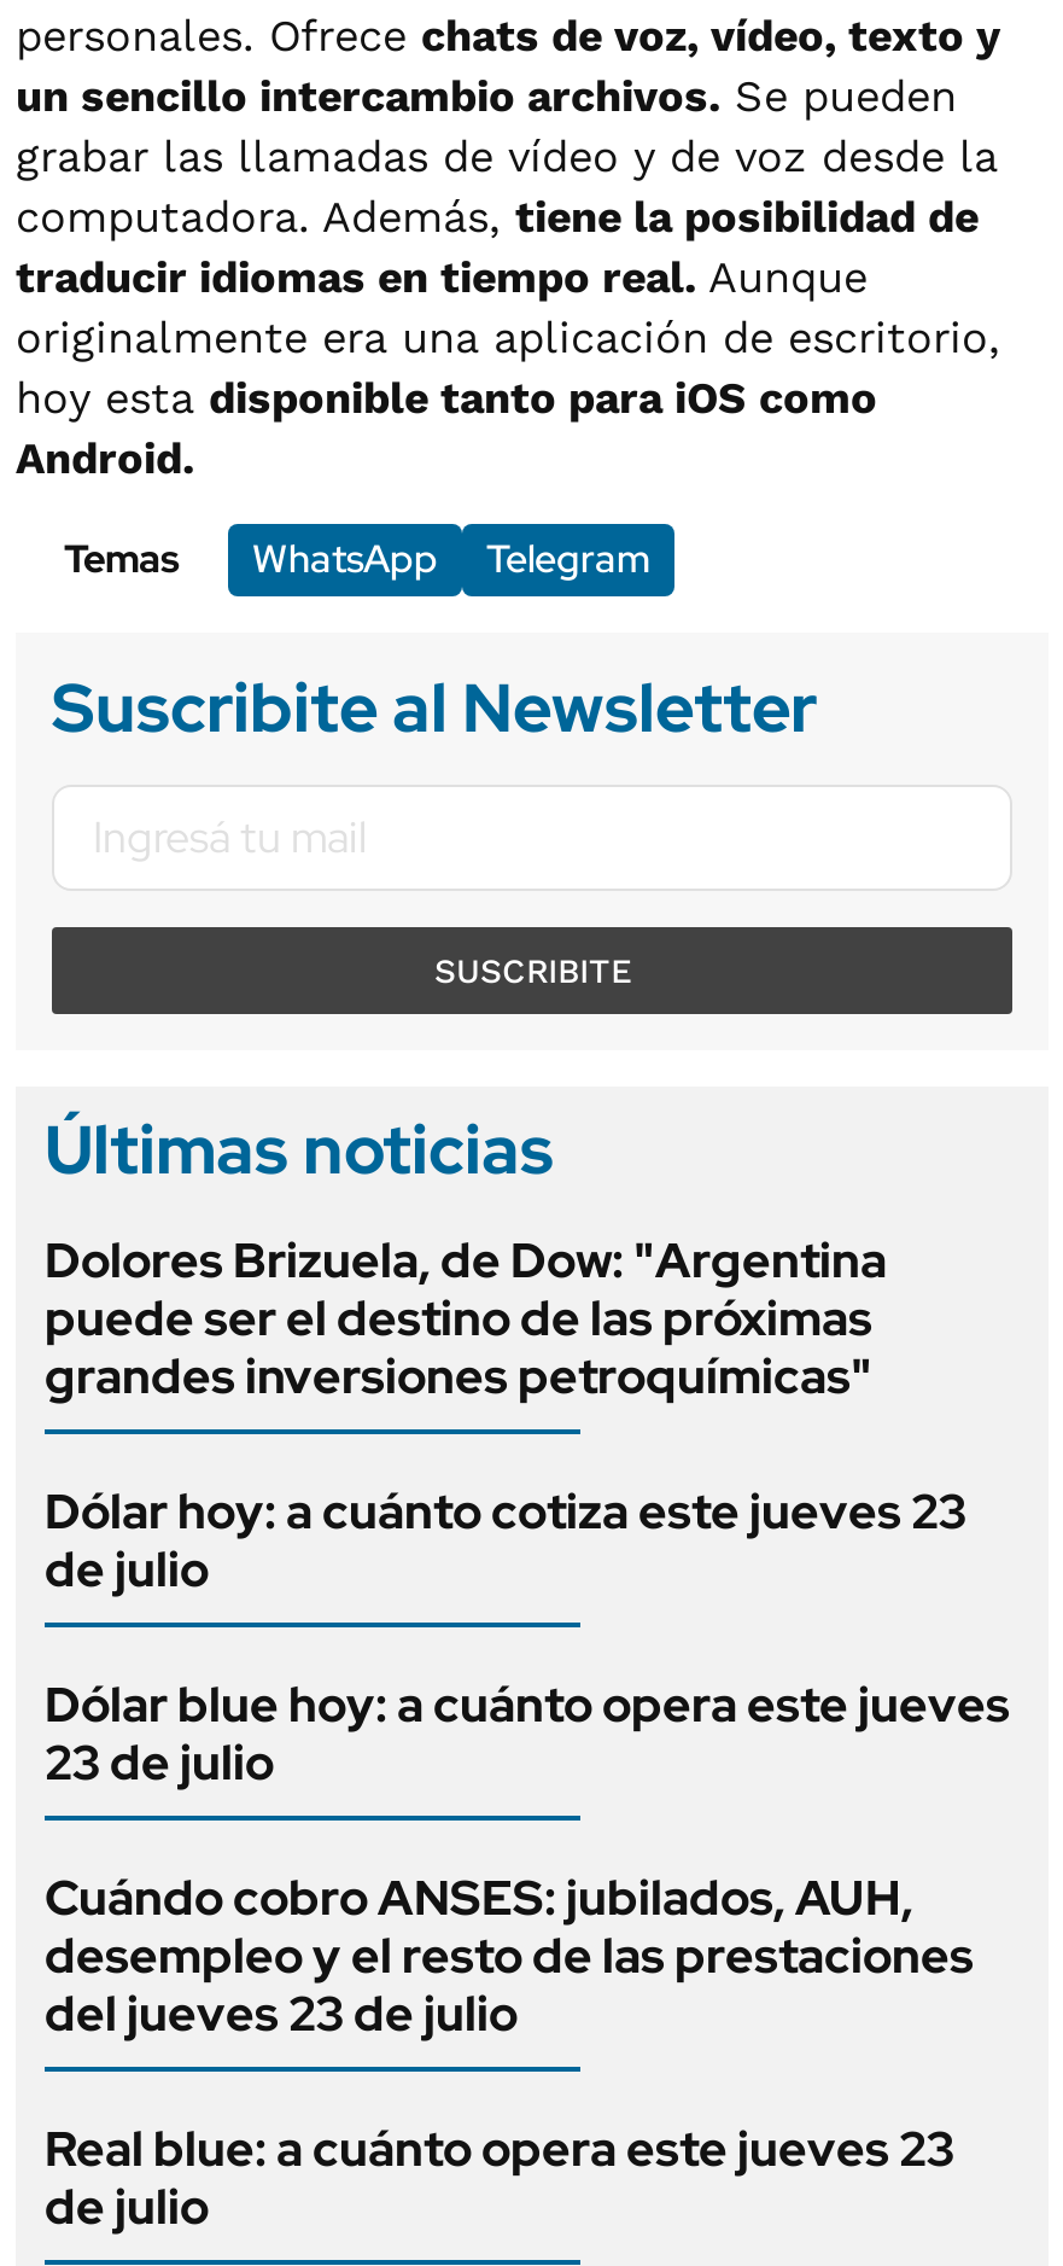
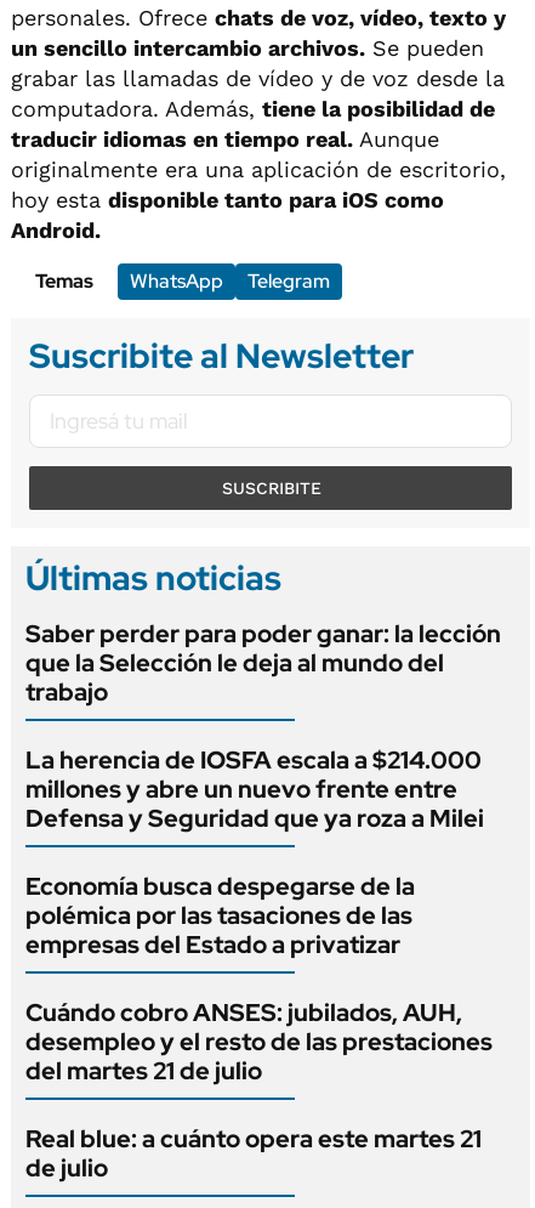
[45,1228,887,1407] Dolores Brizuela, de Dow: "Argentina | puede ser el destino de las próximas | grandes inversiones petroquímicas" -> [25,617,501,707] Saber perder para poder ganar: la lección | que la Selección le deja al mundo del | trabajo
[45,1479,966,1600] Dólar hoy: a cuánto cotiza este jueves 23 | de julio -> [25,744,484,834] La herencia de IOSFA escala a $214.000 | millones y abre un nuevo frente entre | Defensa y Seguridad que ya roza a Milei
[45,1672,1010,1793] Dólar blue hoy: a cuánto opera este jueves | 23 de julio -> [25,870,415,960] Economía busca despegarse de la | polémica por las tasaciones de las | empresas del Estado a privatizar
[45,1981,518,2044] del jueves 23 de julio -> [25,1055,262,1086] del martes 21 de julio
[45,2117,954,2179] Real blue: a cuánto opera este jueves 23 -> [25,1123,482,1154] Real blue: a cuánto opera este martes 21

